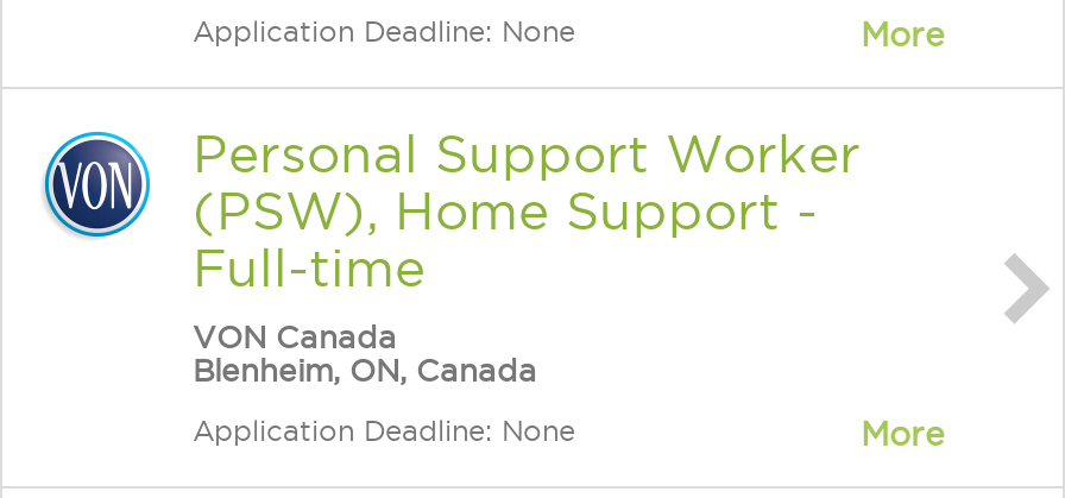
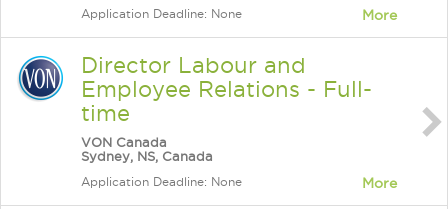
[193,125,861,296] Personal Support Worker | (PSW), Home Support - | Full-time -> [81,53,372,125] Director Labour and | Employee Relations - Full- | time
[193,353,537,386] Blenheim, ON, Canada -> [81,149,213,163] Sydney, NS, Canada

